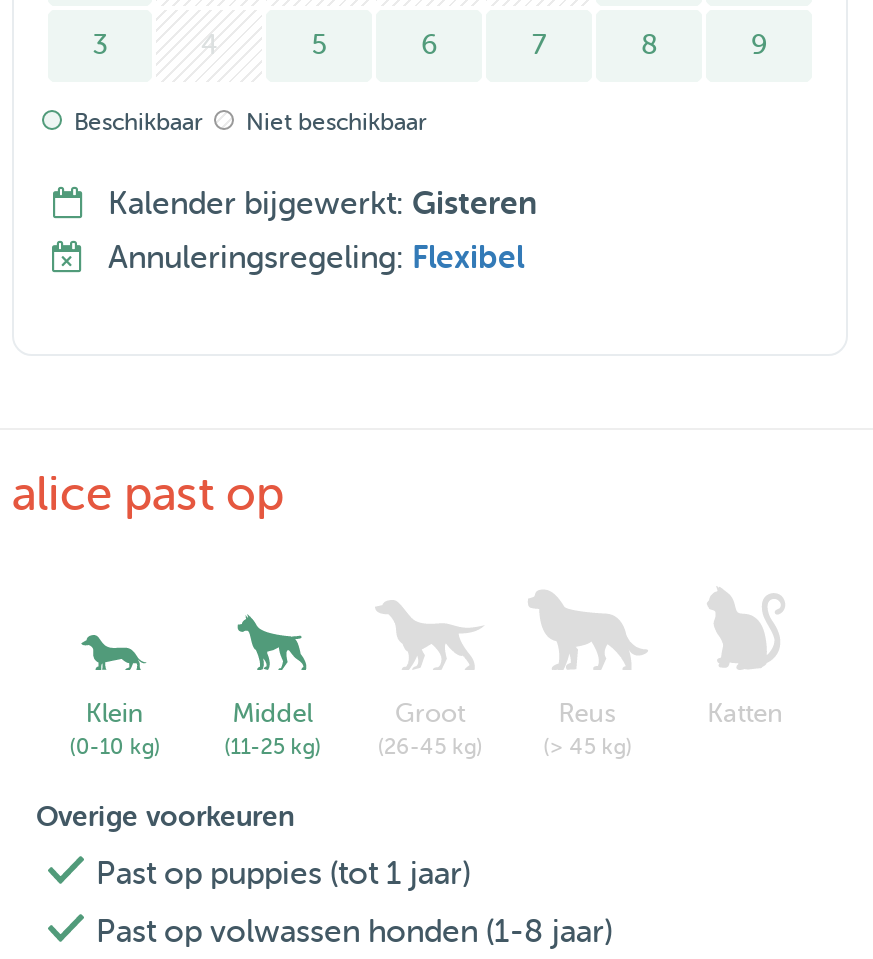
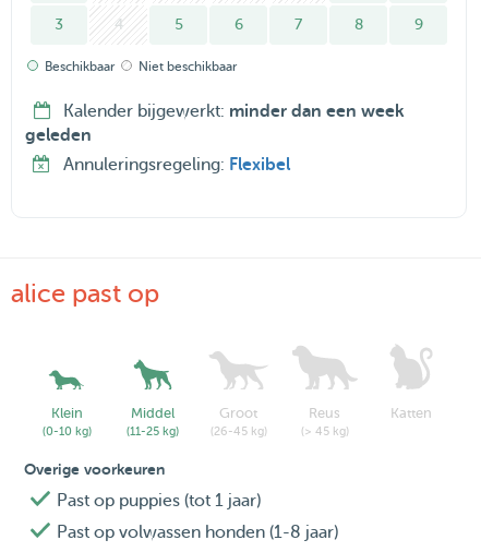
[108,187,538,223] Kalender bijgewerkt: Gisteren -> [25,102,405,145] Kalender bijgewerkt: minder dan een week | geleden

